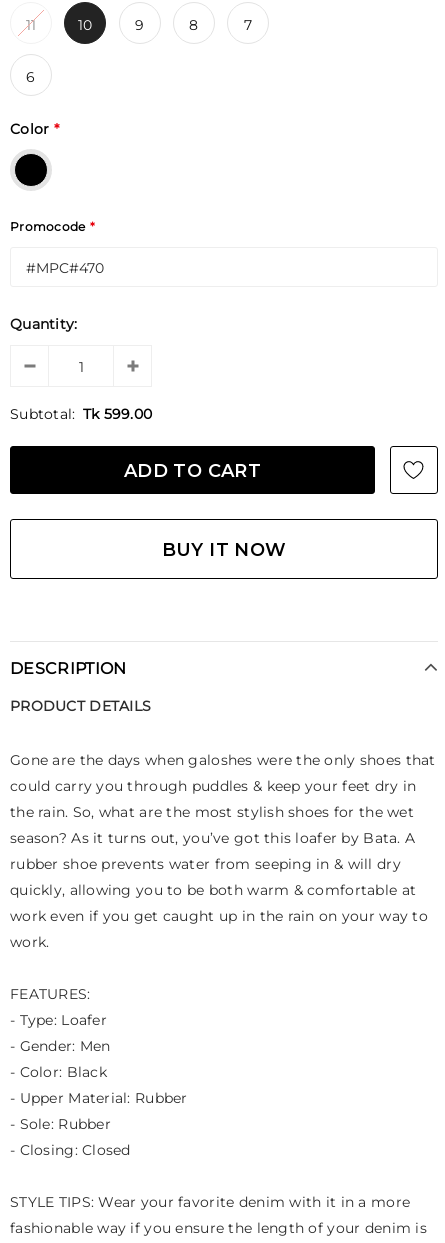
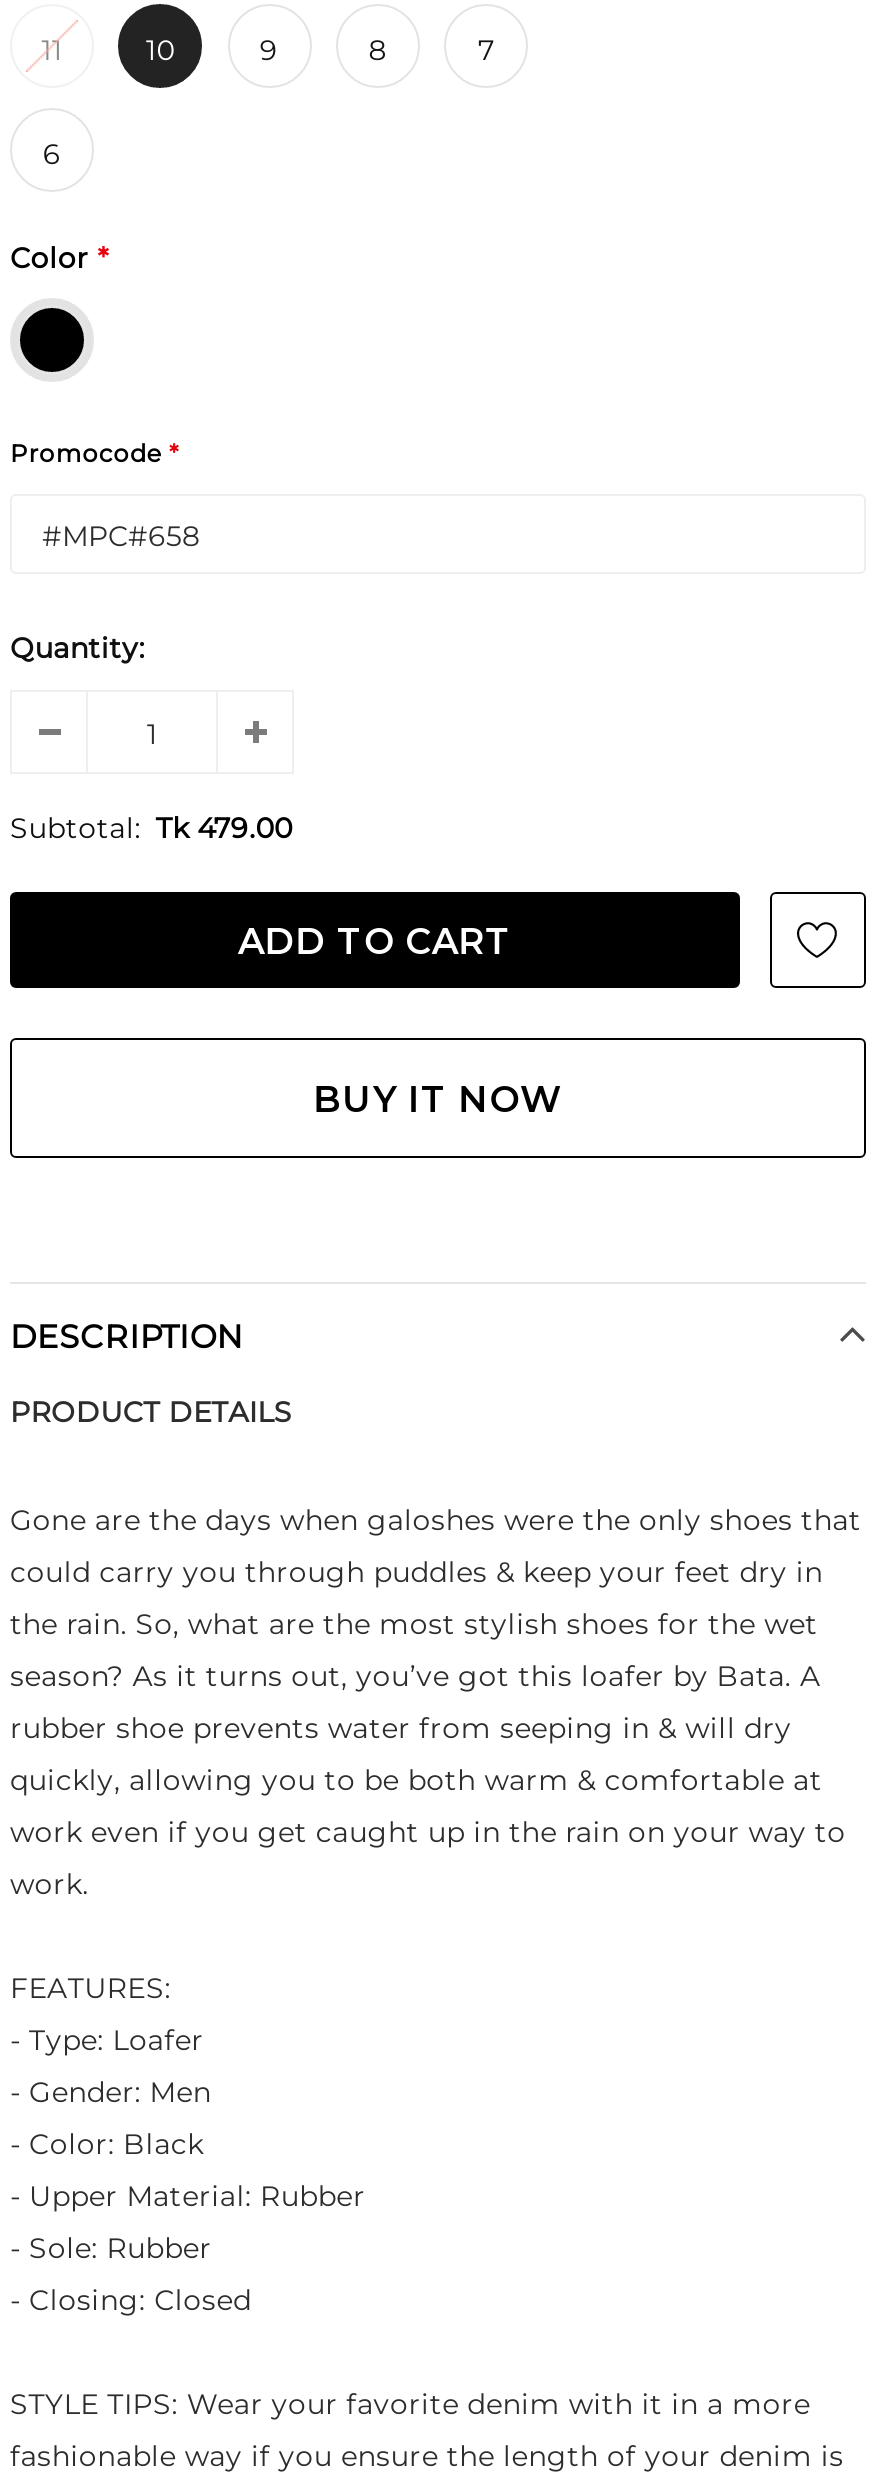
[10,405,152,423] Subtotal: Tk 599.00 -> [10,810,293,846] Subtotal: Tk 479.00

